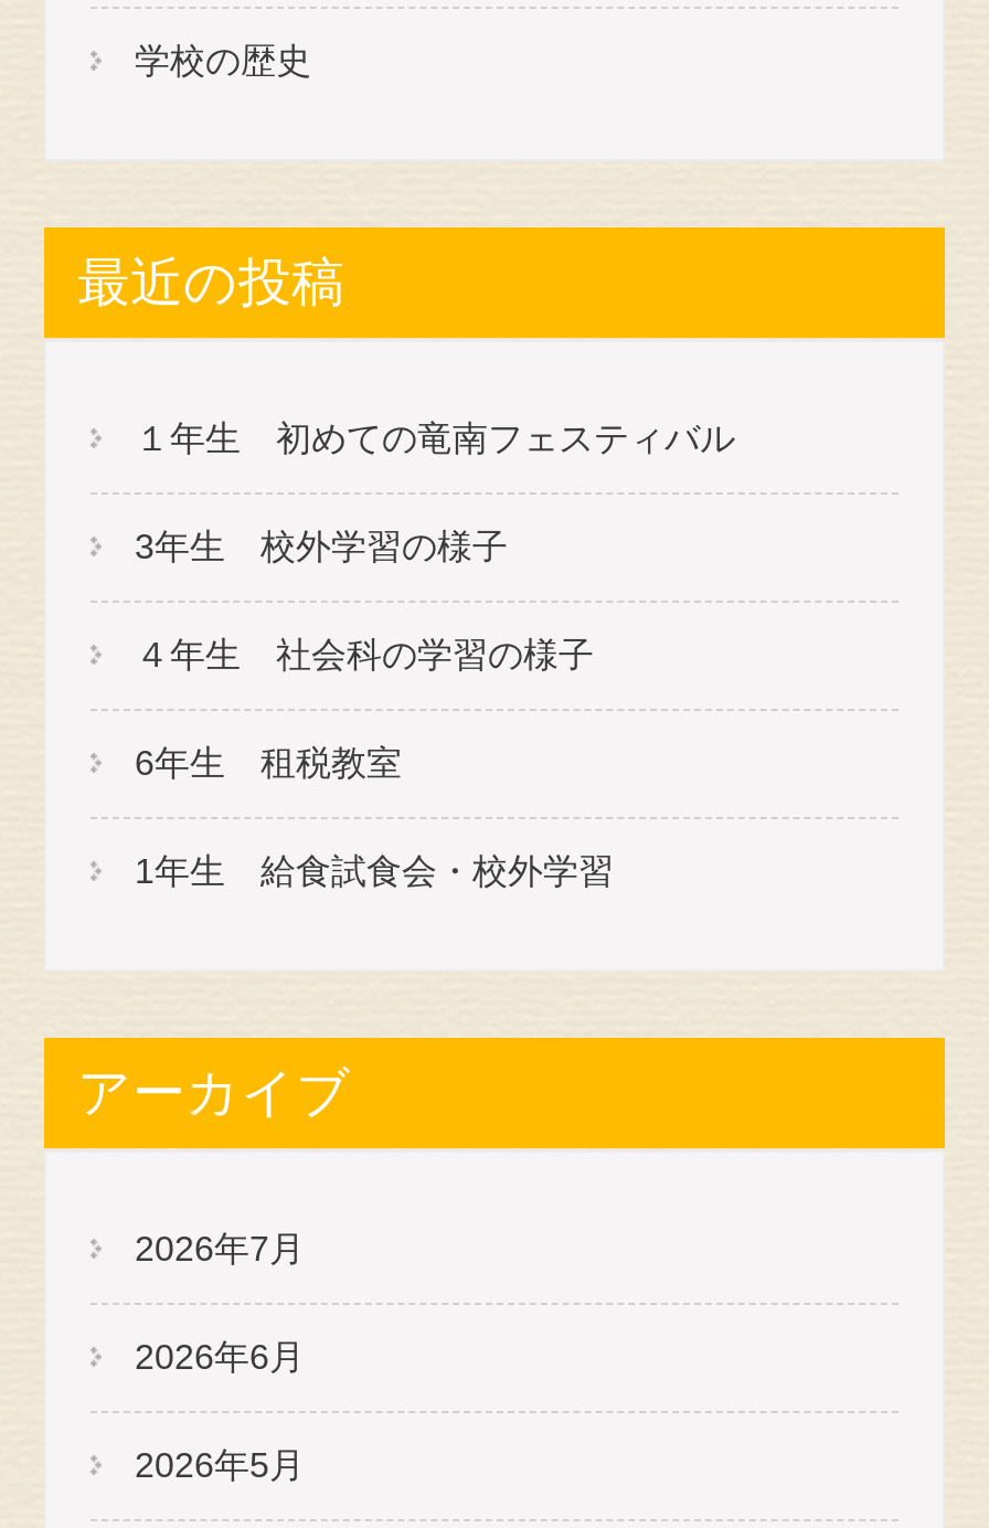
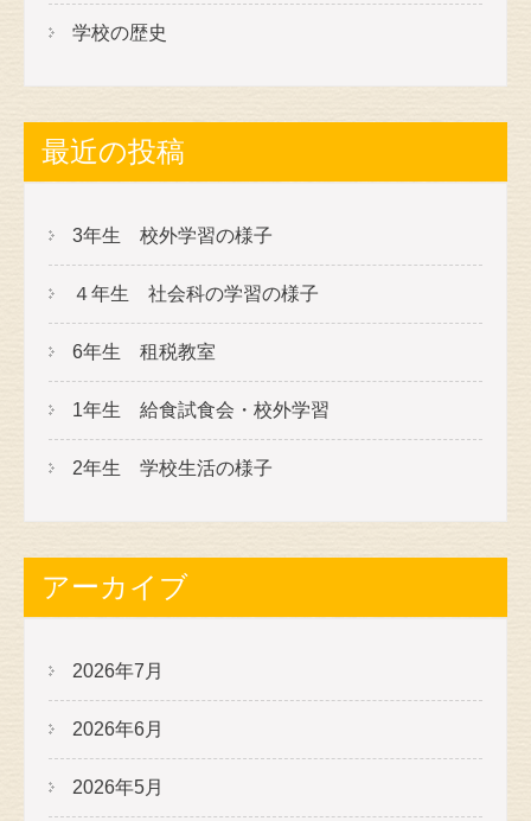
[135,420,735,457] １年生 初めての竜南フェスティバル -> none
moved [135,528,614,890] -> [72,225,330,420]: 3年生 校外学習の様子 | ４年生 社会科の学習の様子 | 6年生 租税教室 | 1年生 給食試食会・校外学習
none -> [72,458,273,478] 2年生 学校生活の様子

